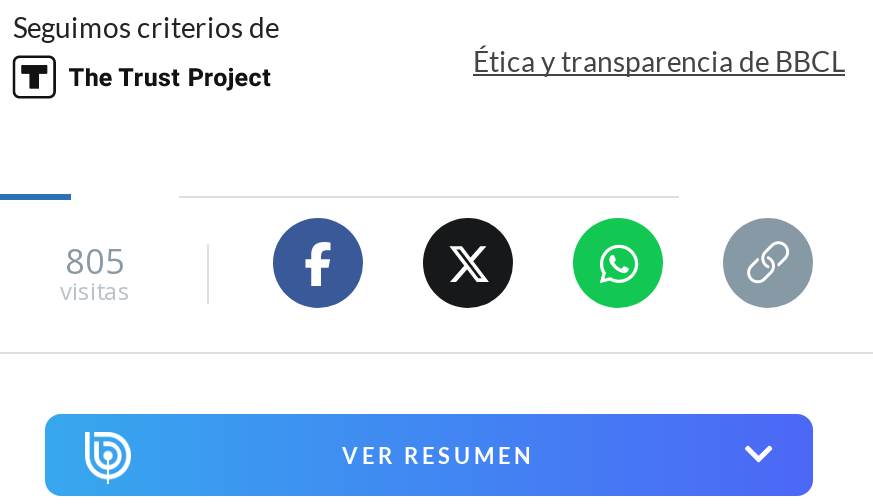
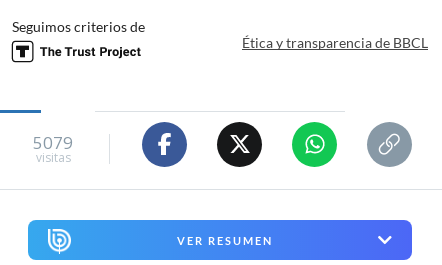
[65,237,125,283] 805 -> [33,131,73,154] 5079

